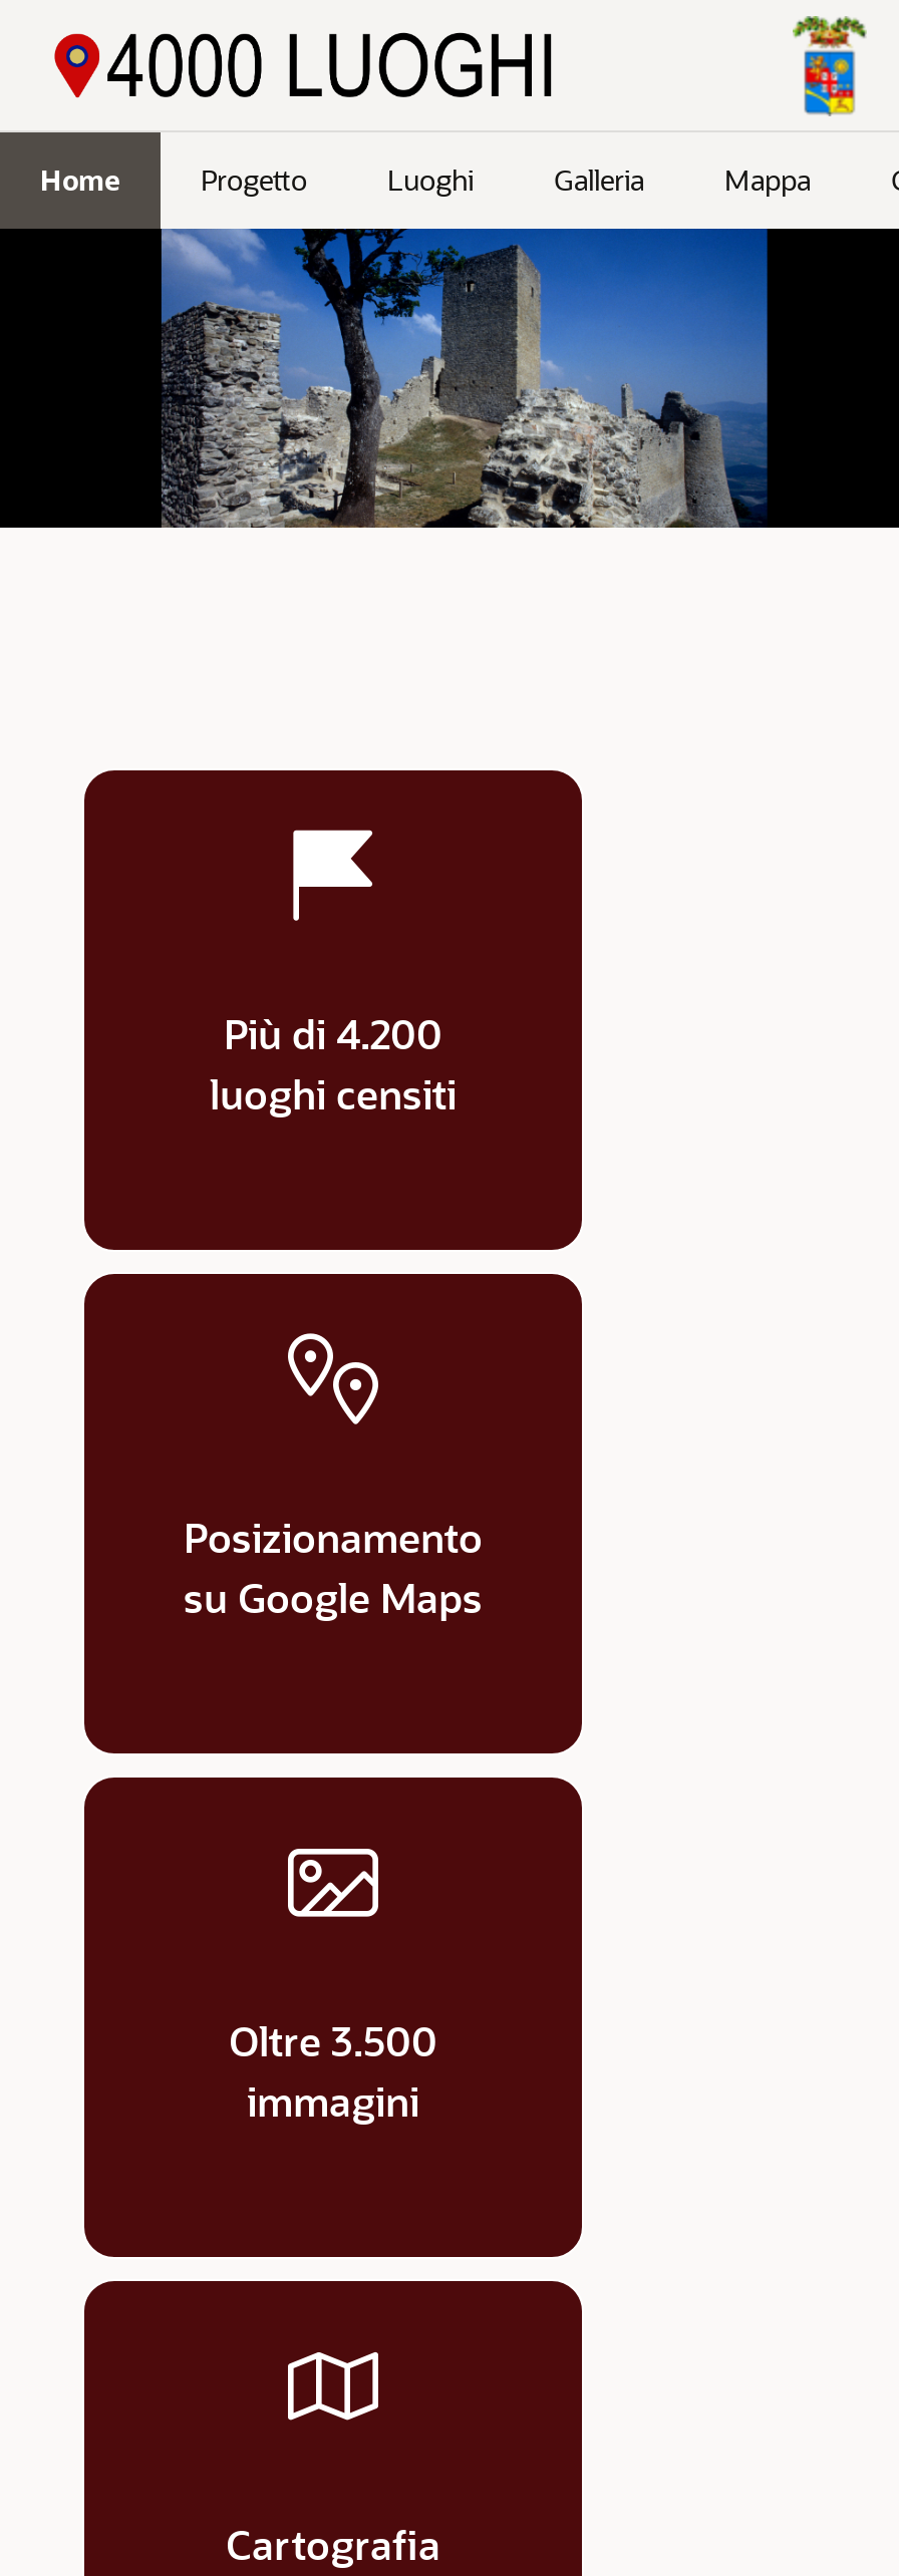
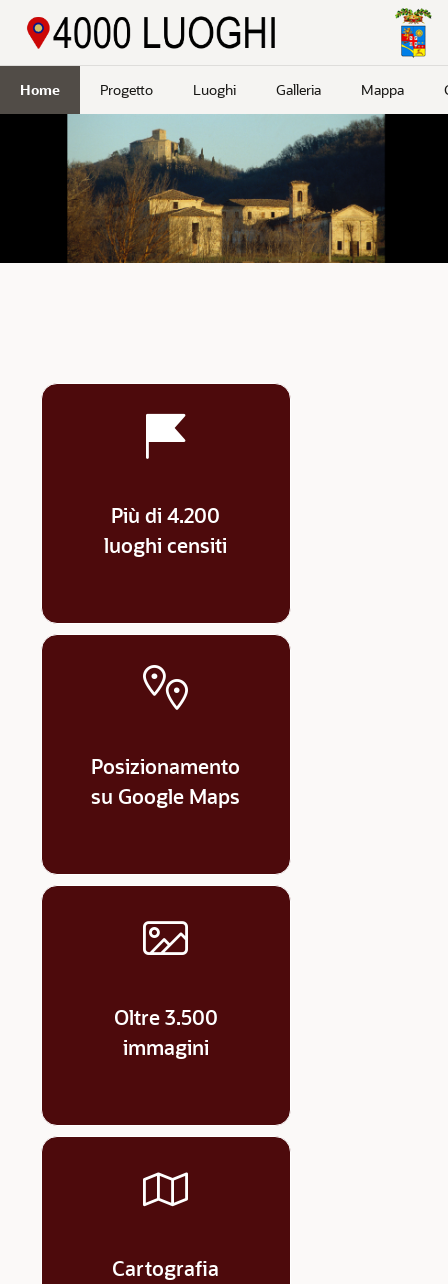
[134,227,771,530] [image] -> [66,113,386,264] [image]

